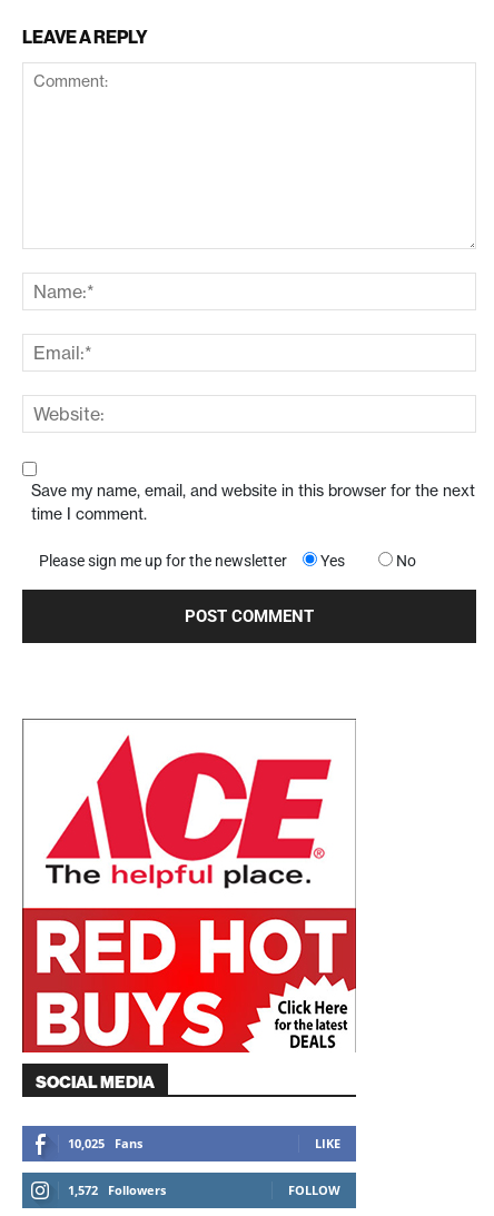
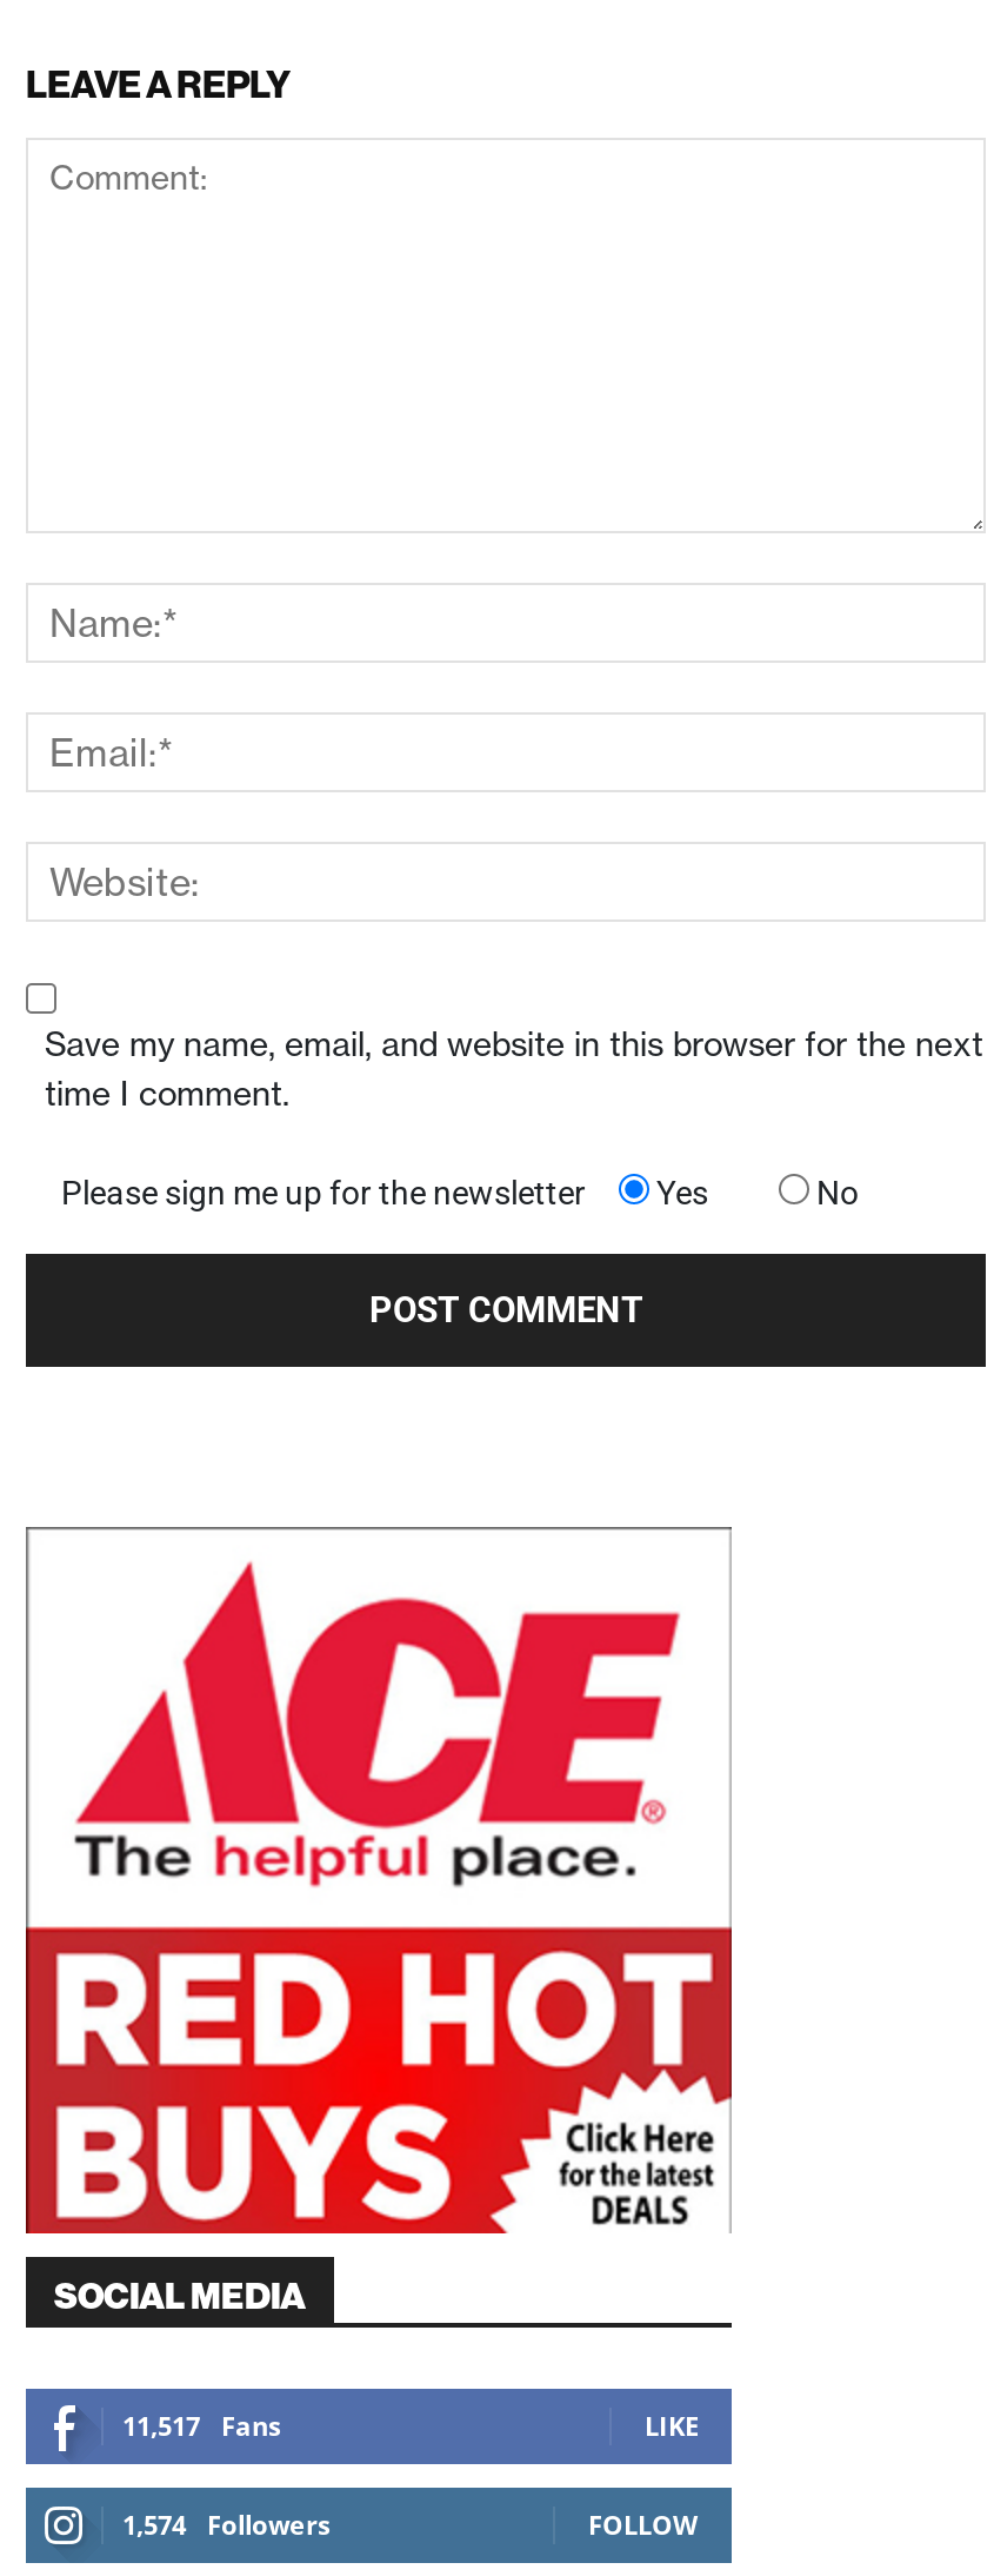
[68,1135,142,1152] 10,025 Fans -> [122,2408,280,2443] 11,517 Fans
[68,1182,166,1198] 1,572 Followers -> [122,2507,329,2542] 1,574 Followers

